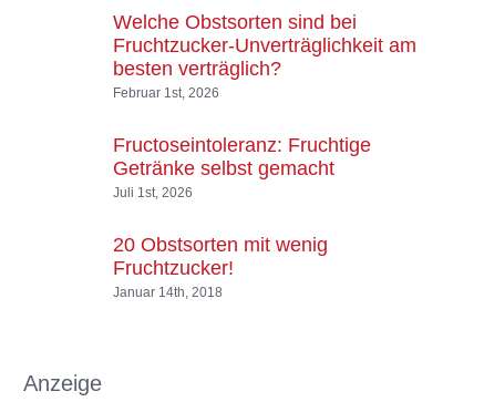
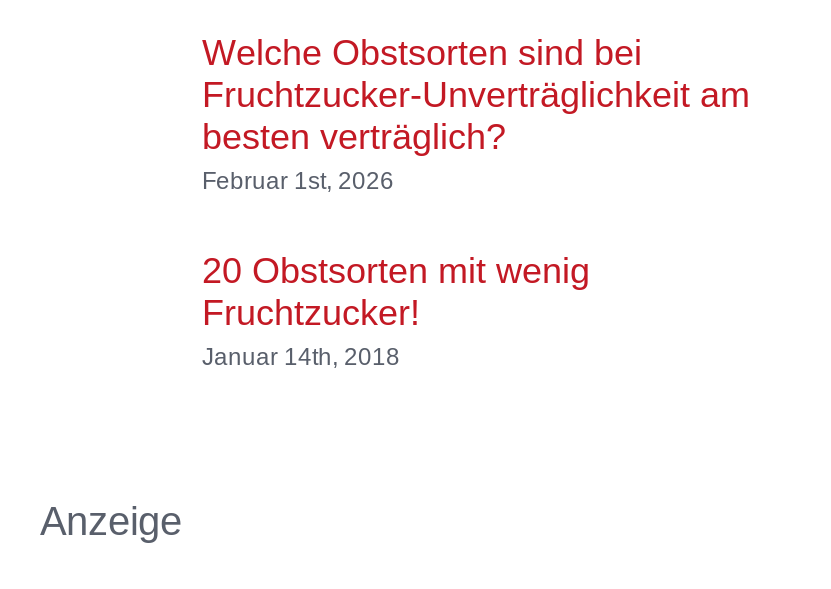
[113,134,371,201] Fructoseintoleranz: Fruchtige | Getränke selbst gemacht | Juli 1st, 2026 -> none

